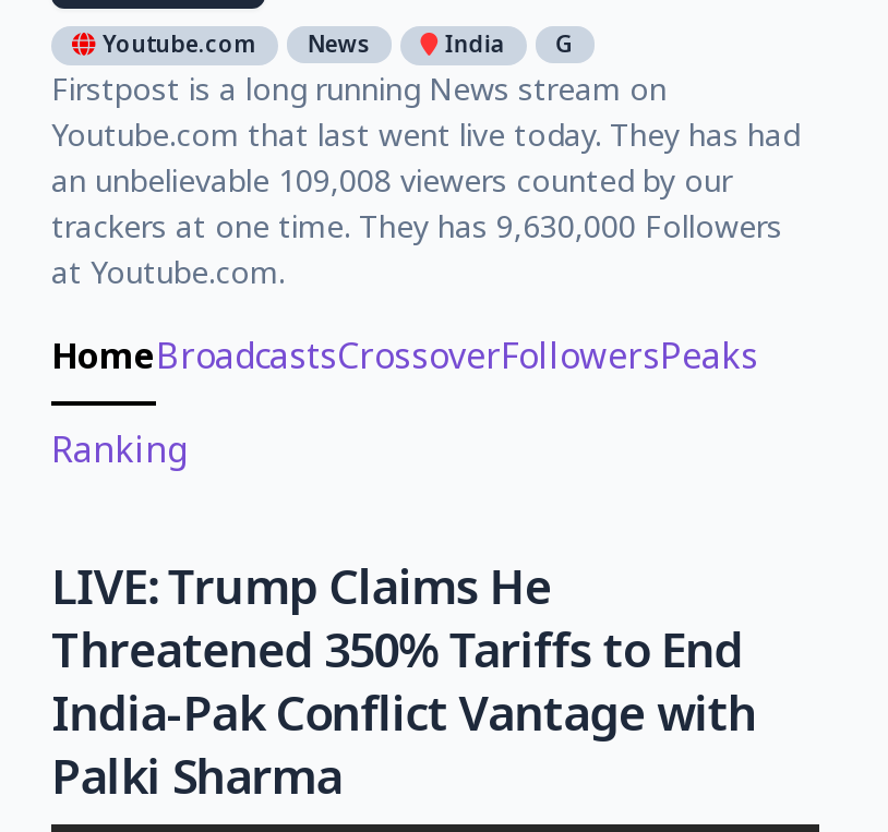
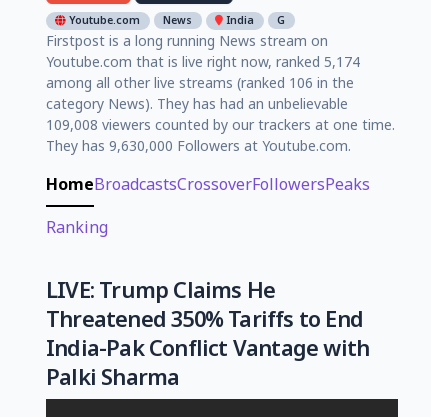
[51,113,800,292] Youtube.com that last went live today. They has had | an unbelievable 109,008 viewers counted by our | trackers at one time. They has 9,630,000 Followers | at Youtube.com. -> [46,52,395,155] Youtube.com that is live right now, ranked 5,174 | among all other live streams (ranked 106 in the | category News). They has had an unbelievable | 109,008 viewers counted by our trackers at one time. | They has 9,630,000 Followers at Youtube.com.

